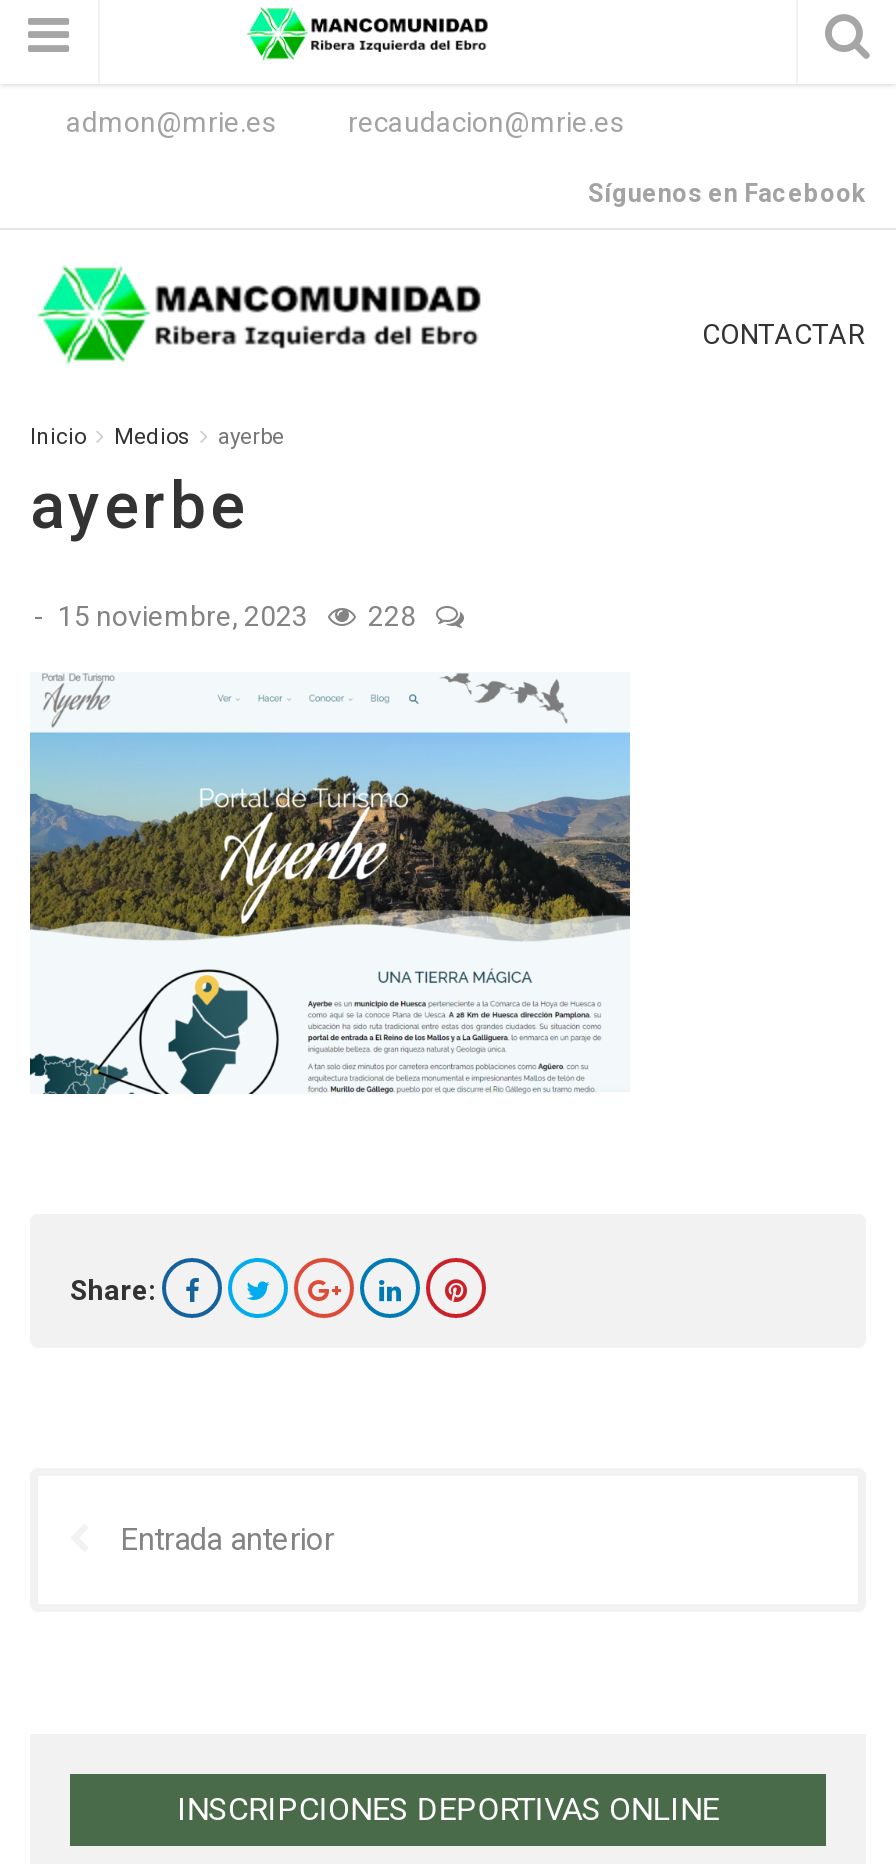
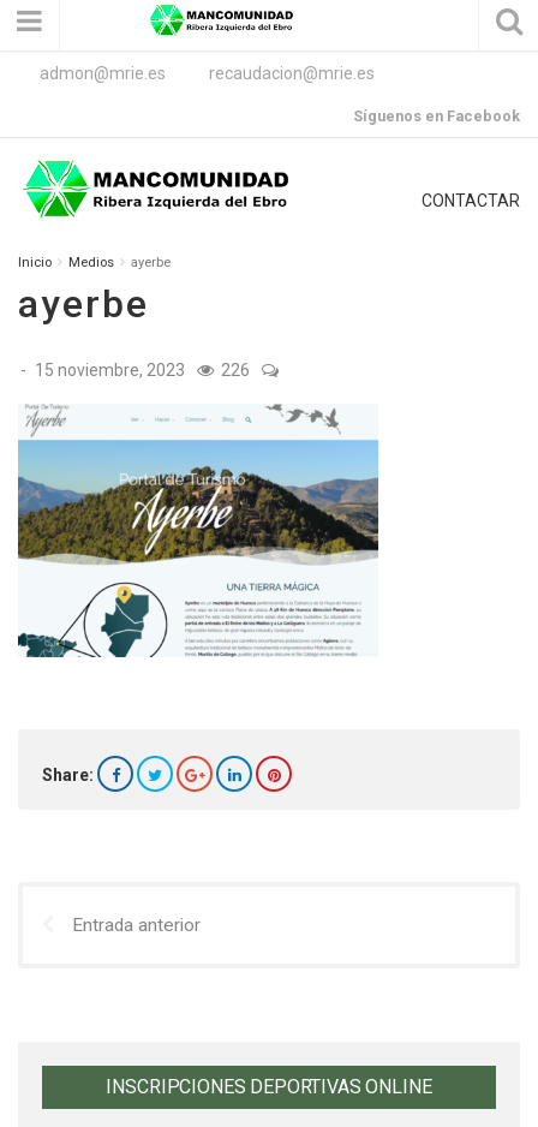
[34,600,416,632] - 15 noviembre, 2023 228 -> [20,360,250,380] - 15 noviembre, 2023 226

